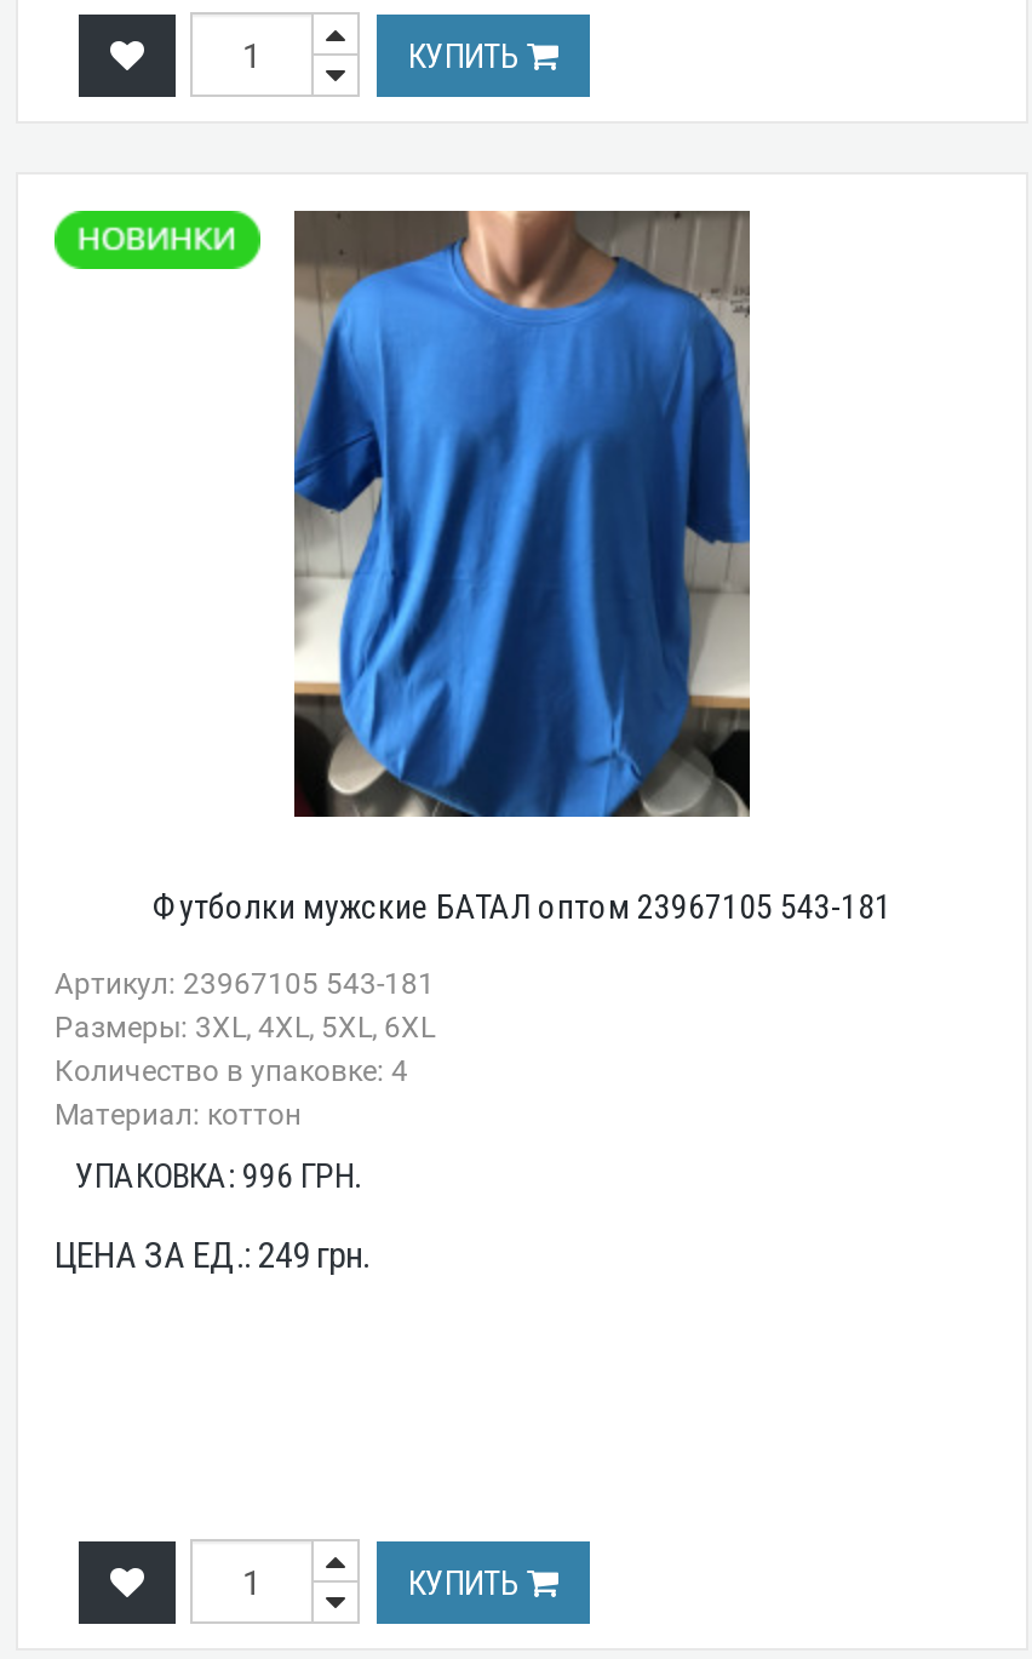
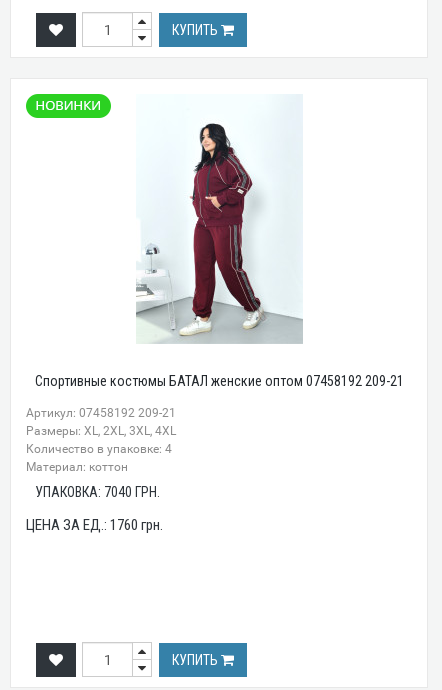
[153,208,891,926] [image] | Футболки мужские БАТАЛ оптом 23967105 543-181 -> [34,94,403,389] [image] | Спортивные костюмы БАТАЛ женские оптом 07458192 209-21
[55,967,435,1045] Артикул: 23967105 543-181 | Размеры: 3XL, 4XL, 5XL, 6XL -> [26,406,176,438] Артикул: 07458192 209-21 | Размеры: XL, 2XL, 3XL, 4XL
[75,1156,361,1195] УПАКОВКА: 996 ГРН. -> [34,484,159,500] УПАКОВКА: 7040 ГРН.
[55,1234,369,1277] ЦЕНА ЗА ЕД.: 249 грн. -> [26,516,163,534] ЦЕНА ЗА ЕД.: 1760 грн.

